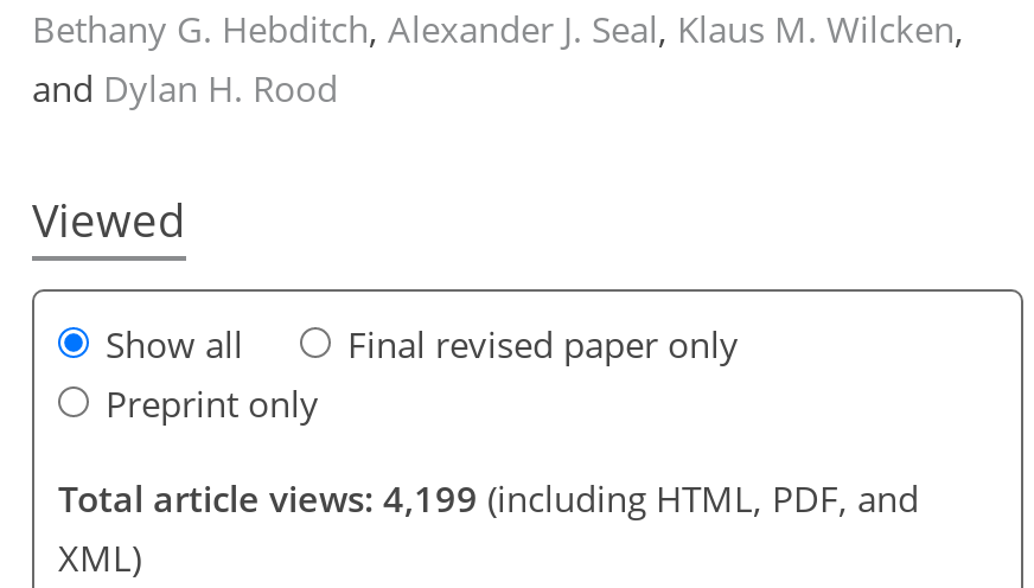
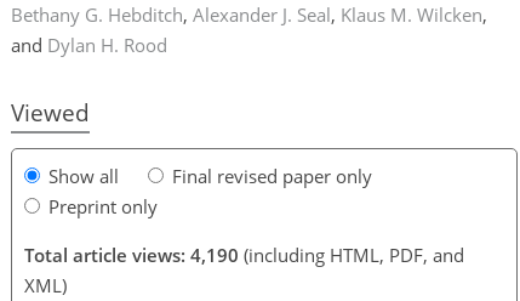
[58,473,919,520] Total article views: 4,199 (including HTML, PDF, and -> [24,242,464,266] Total article views: 4,190 (including HTML, PDF, and

